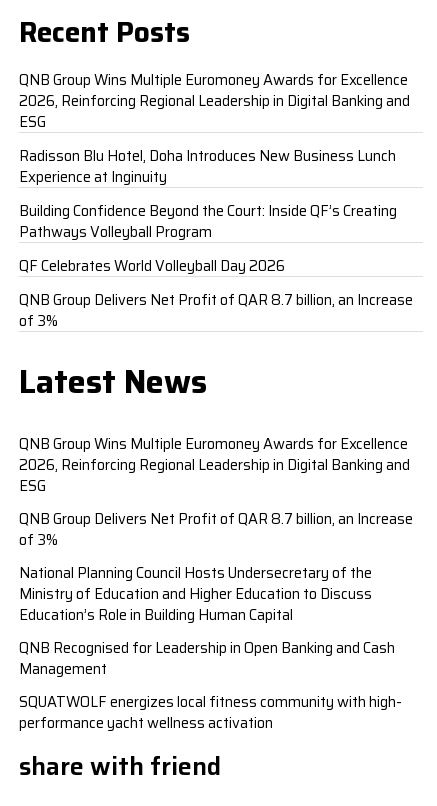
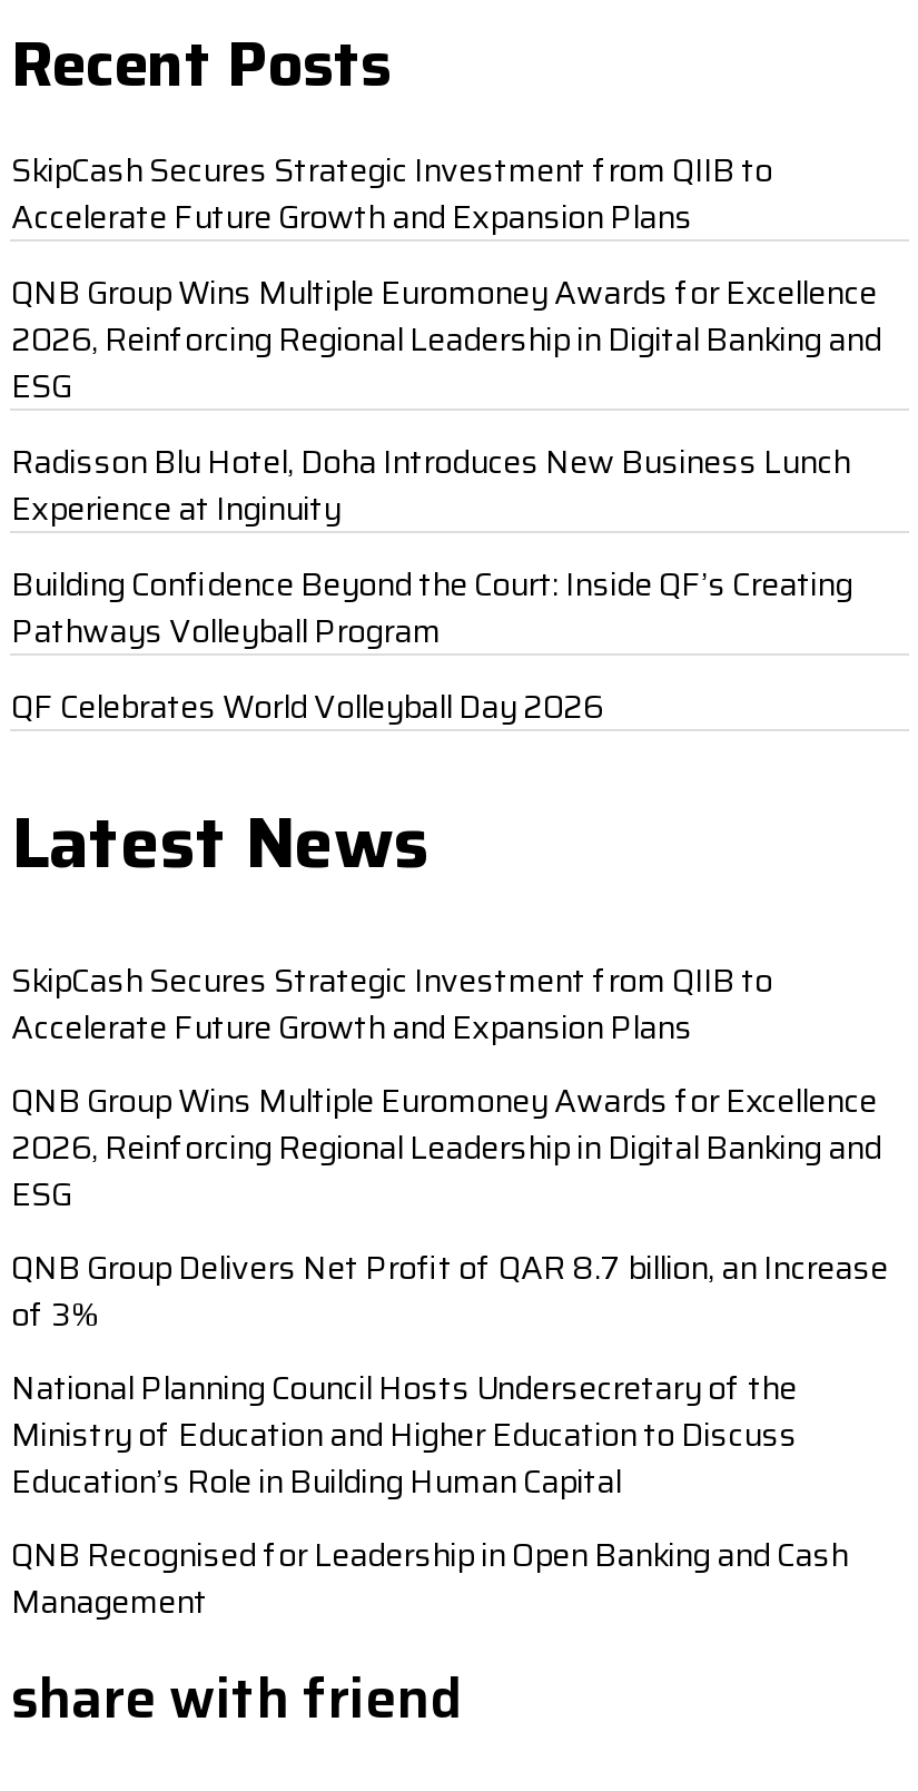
none -> [11,144,772,242] SkipCash Secures Strategic Investment from QIIB to | Accelerate Future Growth and Expansion Plans
moved [19,68,410,277] -> [11,266,881,732]: QNB Group Wins Multiple Euromoney Awards for Excellence | 2026, Reinforcing Regional Leadership in Digital Banking and | ESG | Radisson Blu Hotel, Doha Introduces New Business Lunch | Experience at Inginuity | Building Confidence Beyond the Court: Inside QF’s Creating | Pathways Volleyball Program | QF Celebrates World Volleyball Day 2026
[19,288,413,332] QNB Group Delivers Net Profit of QAR 8.7 billion, an Increase | of 3% -> none
none -> [11,953,772,1051] SkipCash Secures Strategic Investment from QIIB to | Accelerate Future Growth and Expansion Plans
moved [19,432,413,680] -> [11,1073,888,1626]: QNB Group Wins Multiple Euromoney Awards for Excellence | 2026, Reinforcing Regional Leadership in Digital Banking and | ESG | ... | QNB Recognised for Leadership in Open Banking and Cash | Management
[19,690,402,734] SQUATWOLF energizes local fitness community with high- | performance yacht wellness activation -> none

